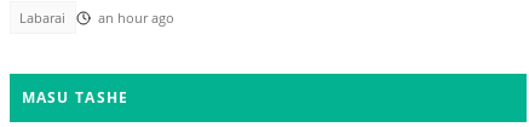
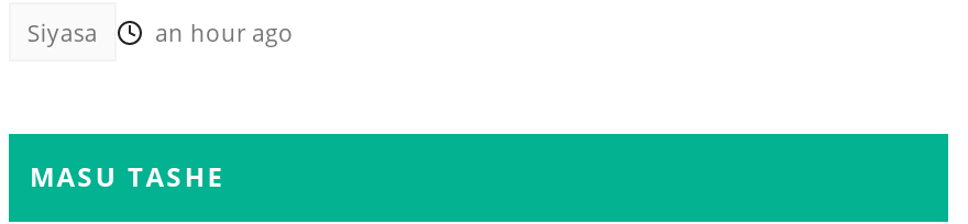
[20,9,66,26] Labarai -> [27,16,98,47] Siyasa

